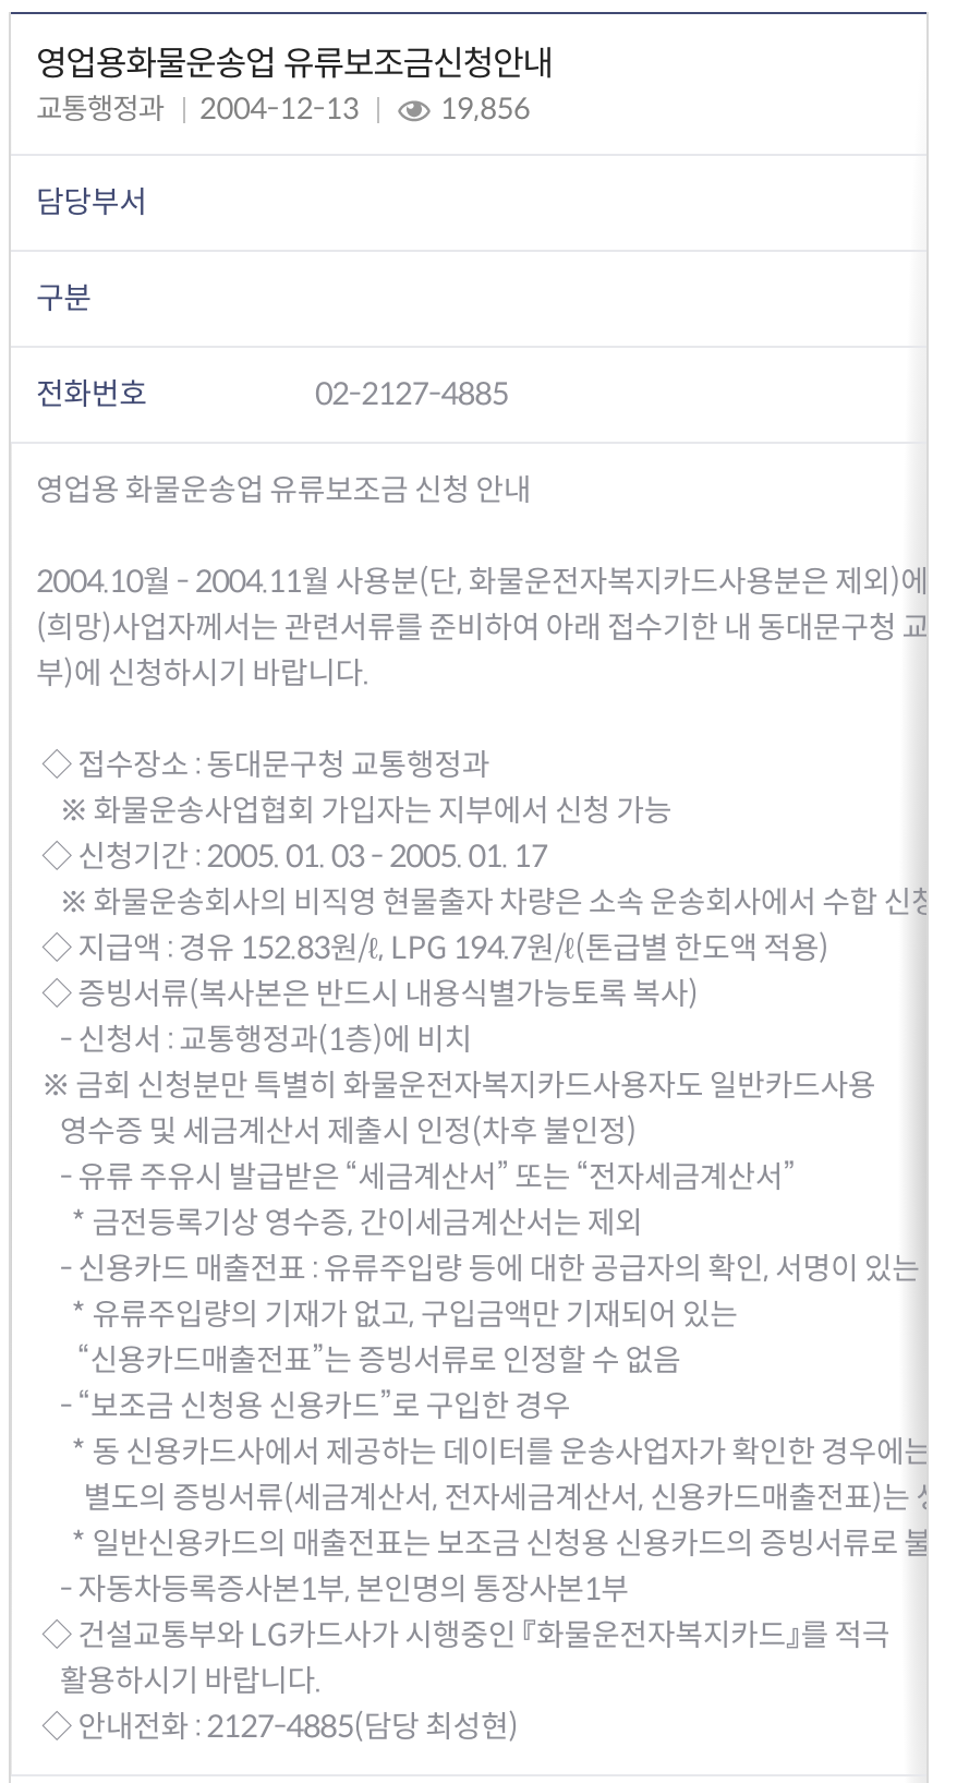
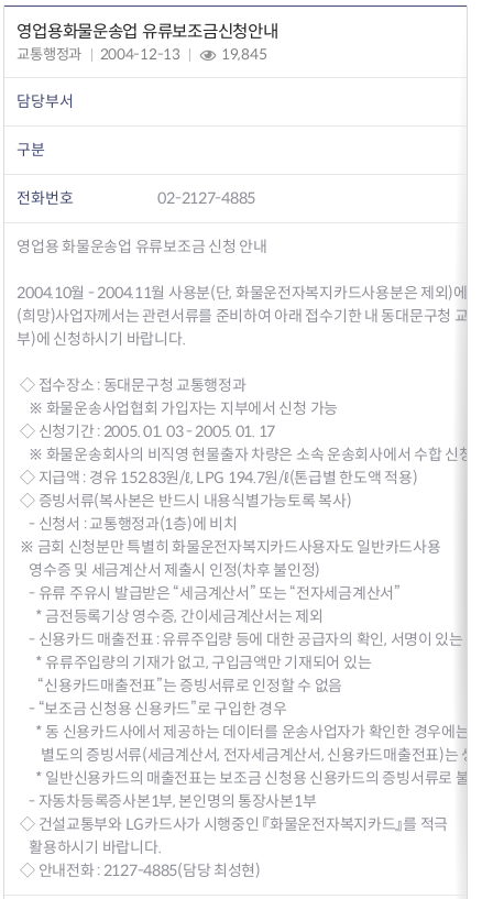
[440,91,530,128] 19,856 -> [221,45,267,64] 19,845

